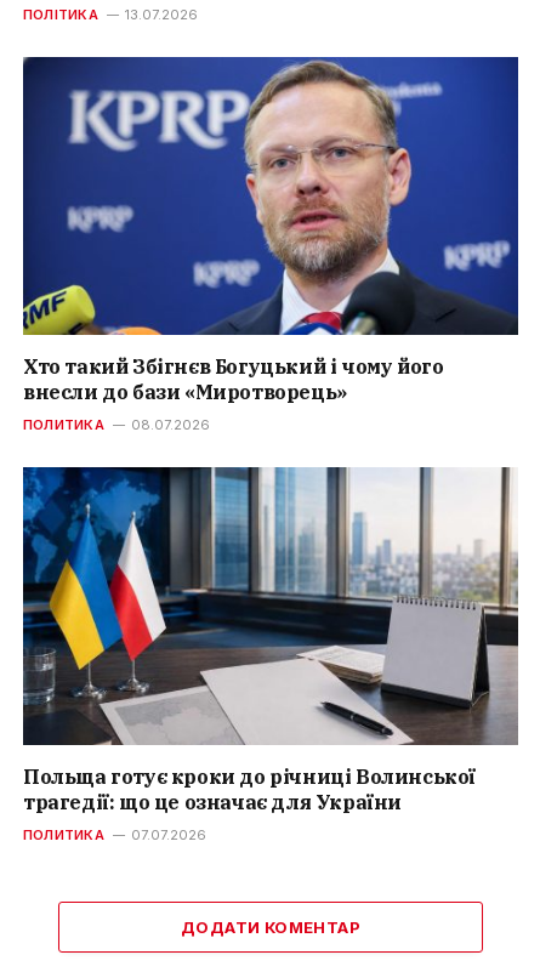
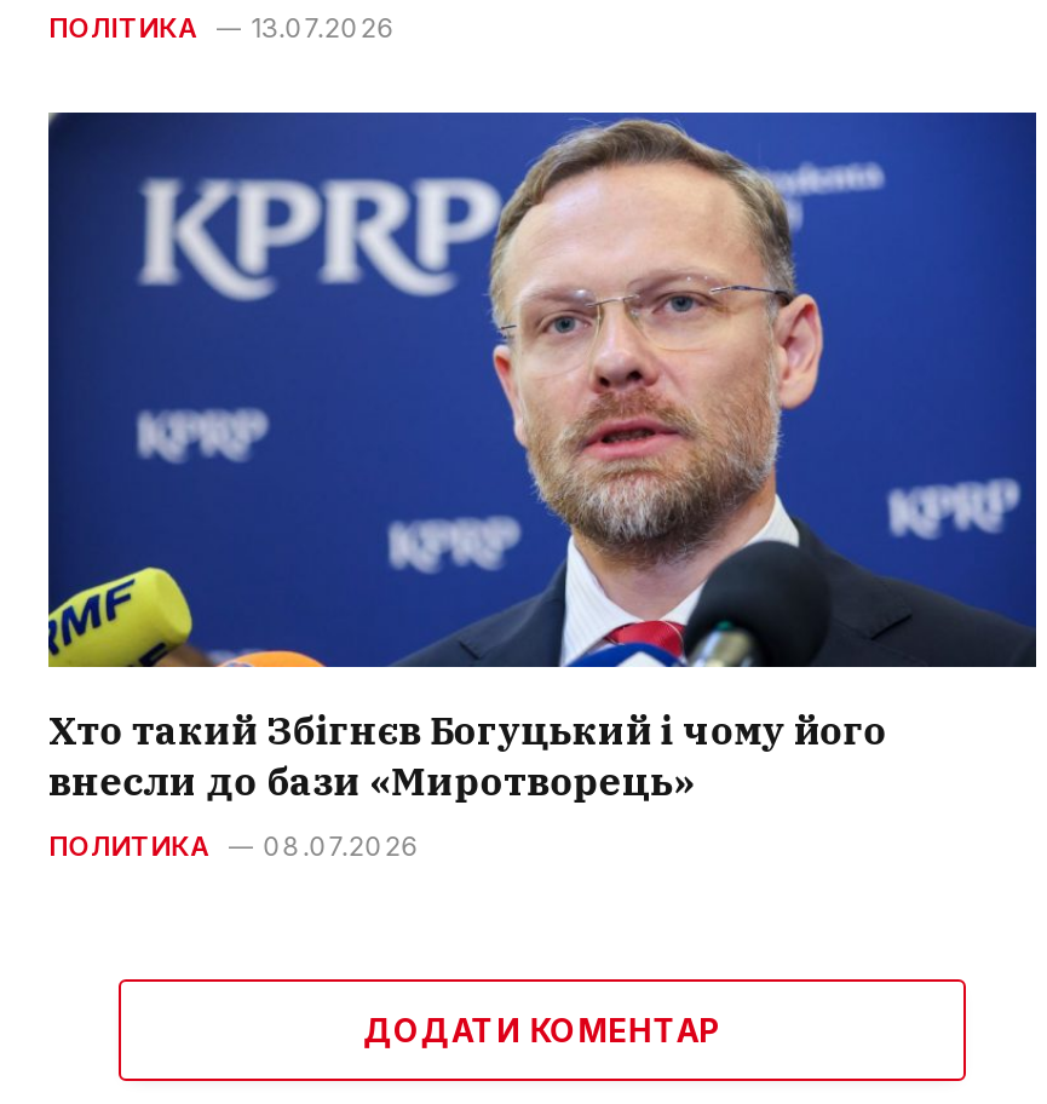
[22,466,519,844] [image] | Польща готує кроки до річниці Волинської | трагедії: що це означає для України | ПОЛИТИКА | 07.07.2026 -> none

